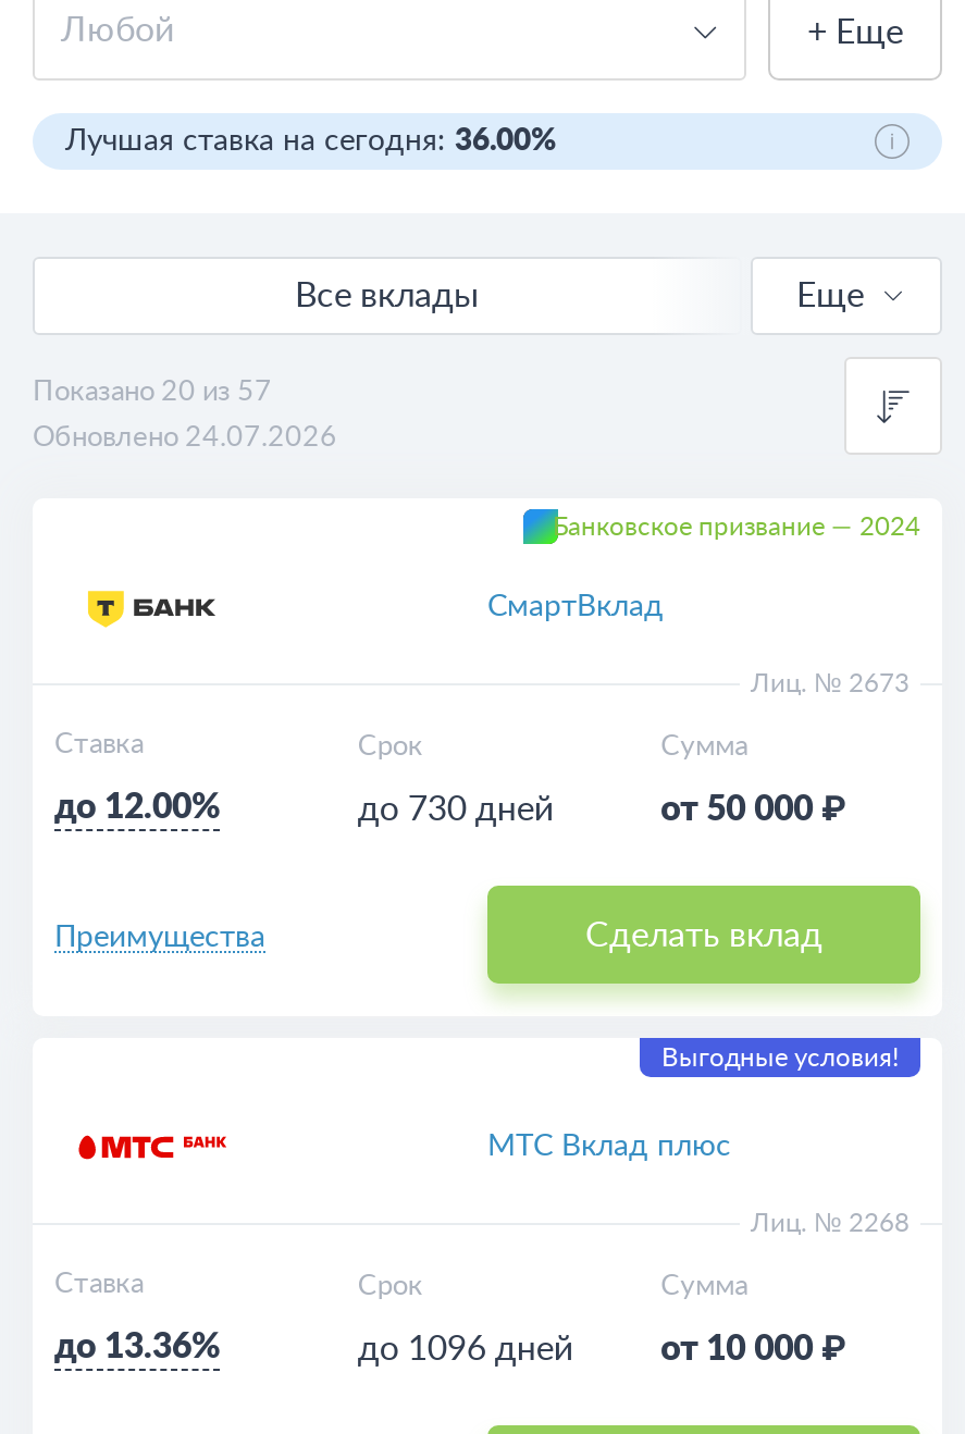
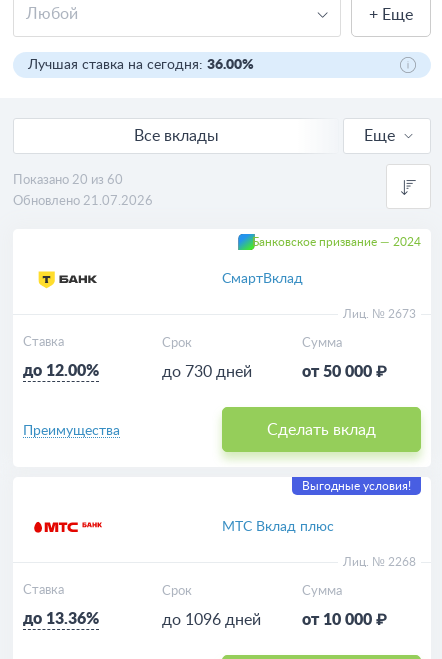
[33,379,272,407] Показано 20 из 57 -> [13,174,123,187] Показано 20 из 60
[33,424,337,453] Обновлено 24.07.2026 -> [13,195,153,208] Обновлено 21.07.2026

